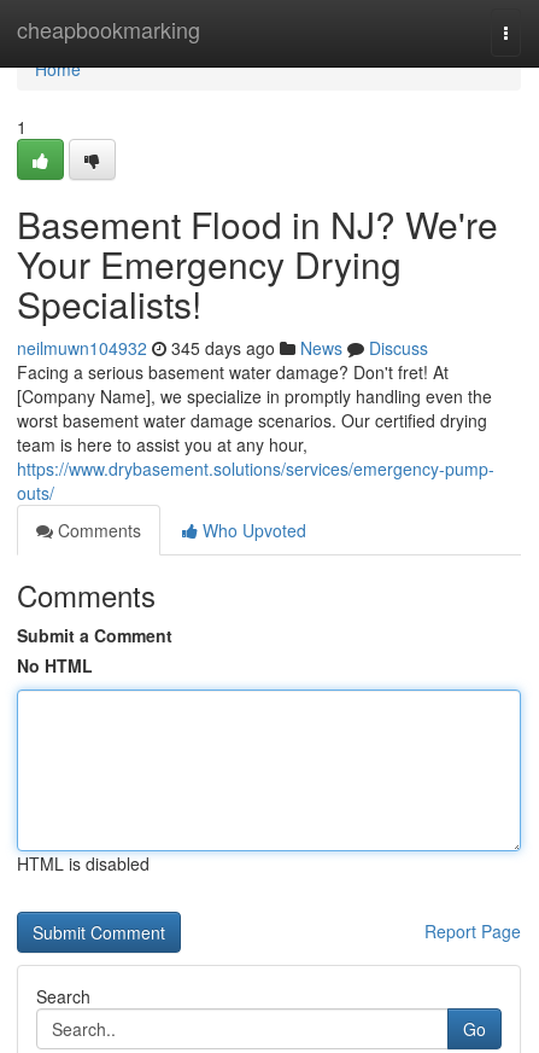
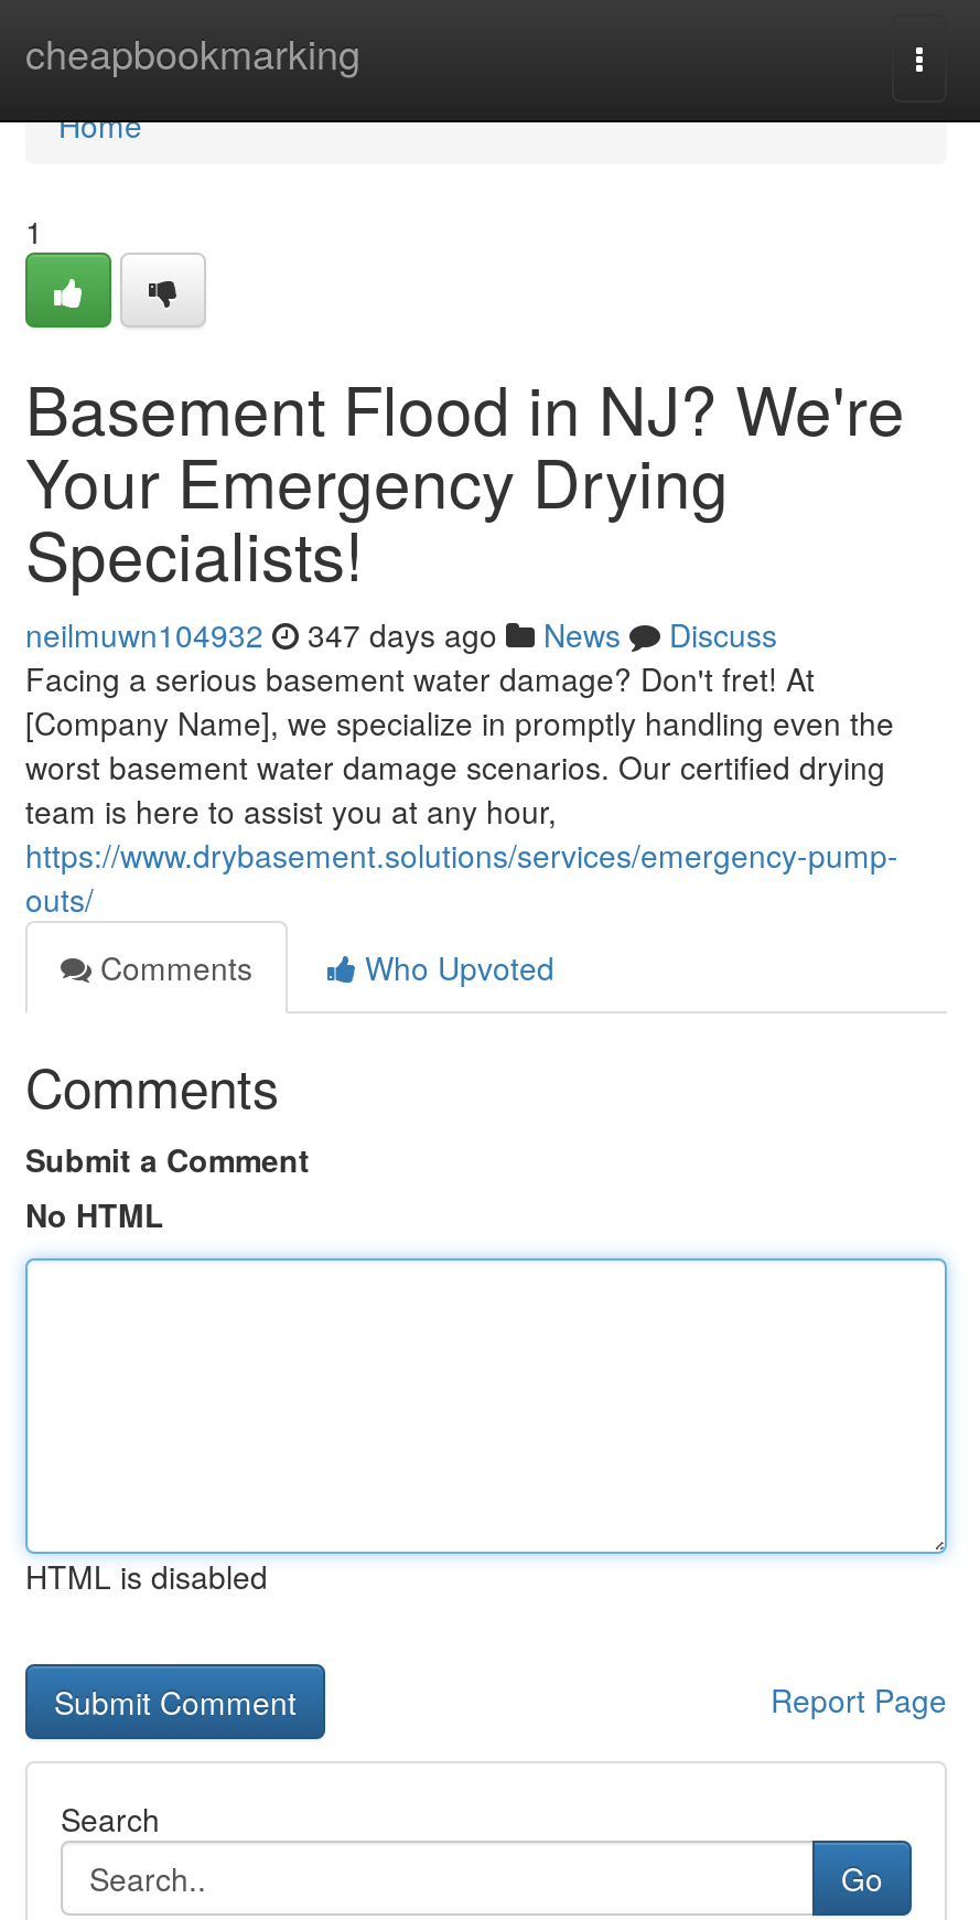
[17,336,428,360] neilmuwn104932 345 days ago News Discuss -> [25,612,777,656] neilmuwn104932 347 days ago News Discuss

